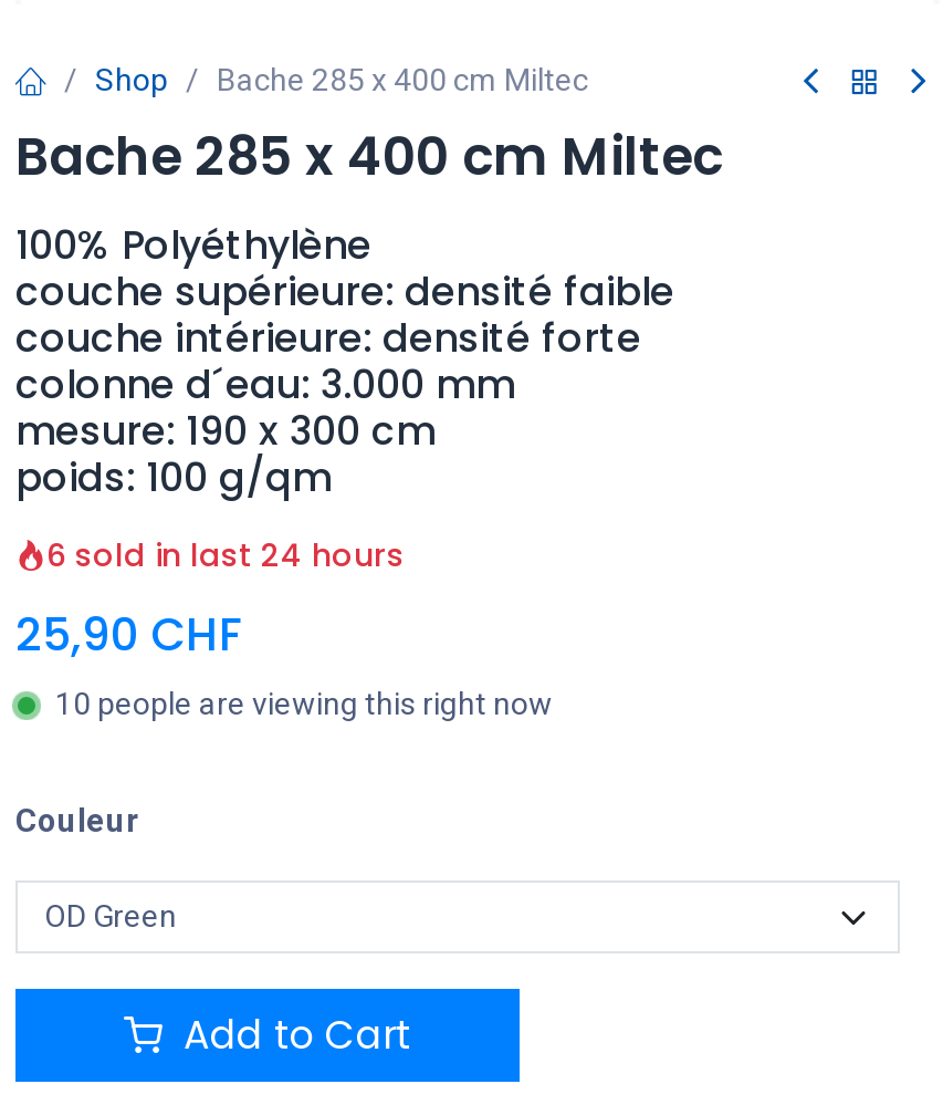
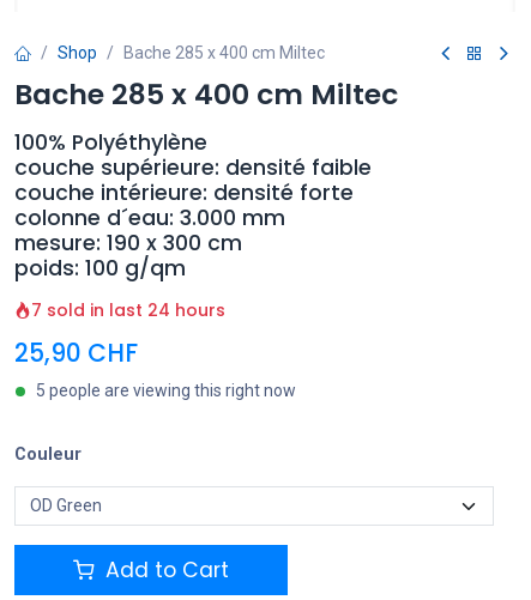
[46,534,405,578] 6 sold in last 24 hours -> [31,298,225,322] 7 sold in last 24 hours
[55,686,553,722] 10 people are viewing this right now -> [36,381,296,400] 5 people are viewing this right now

